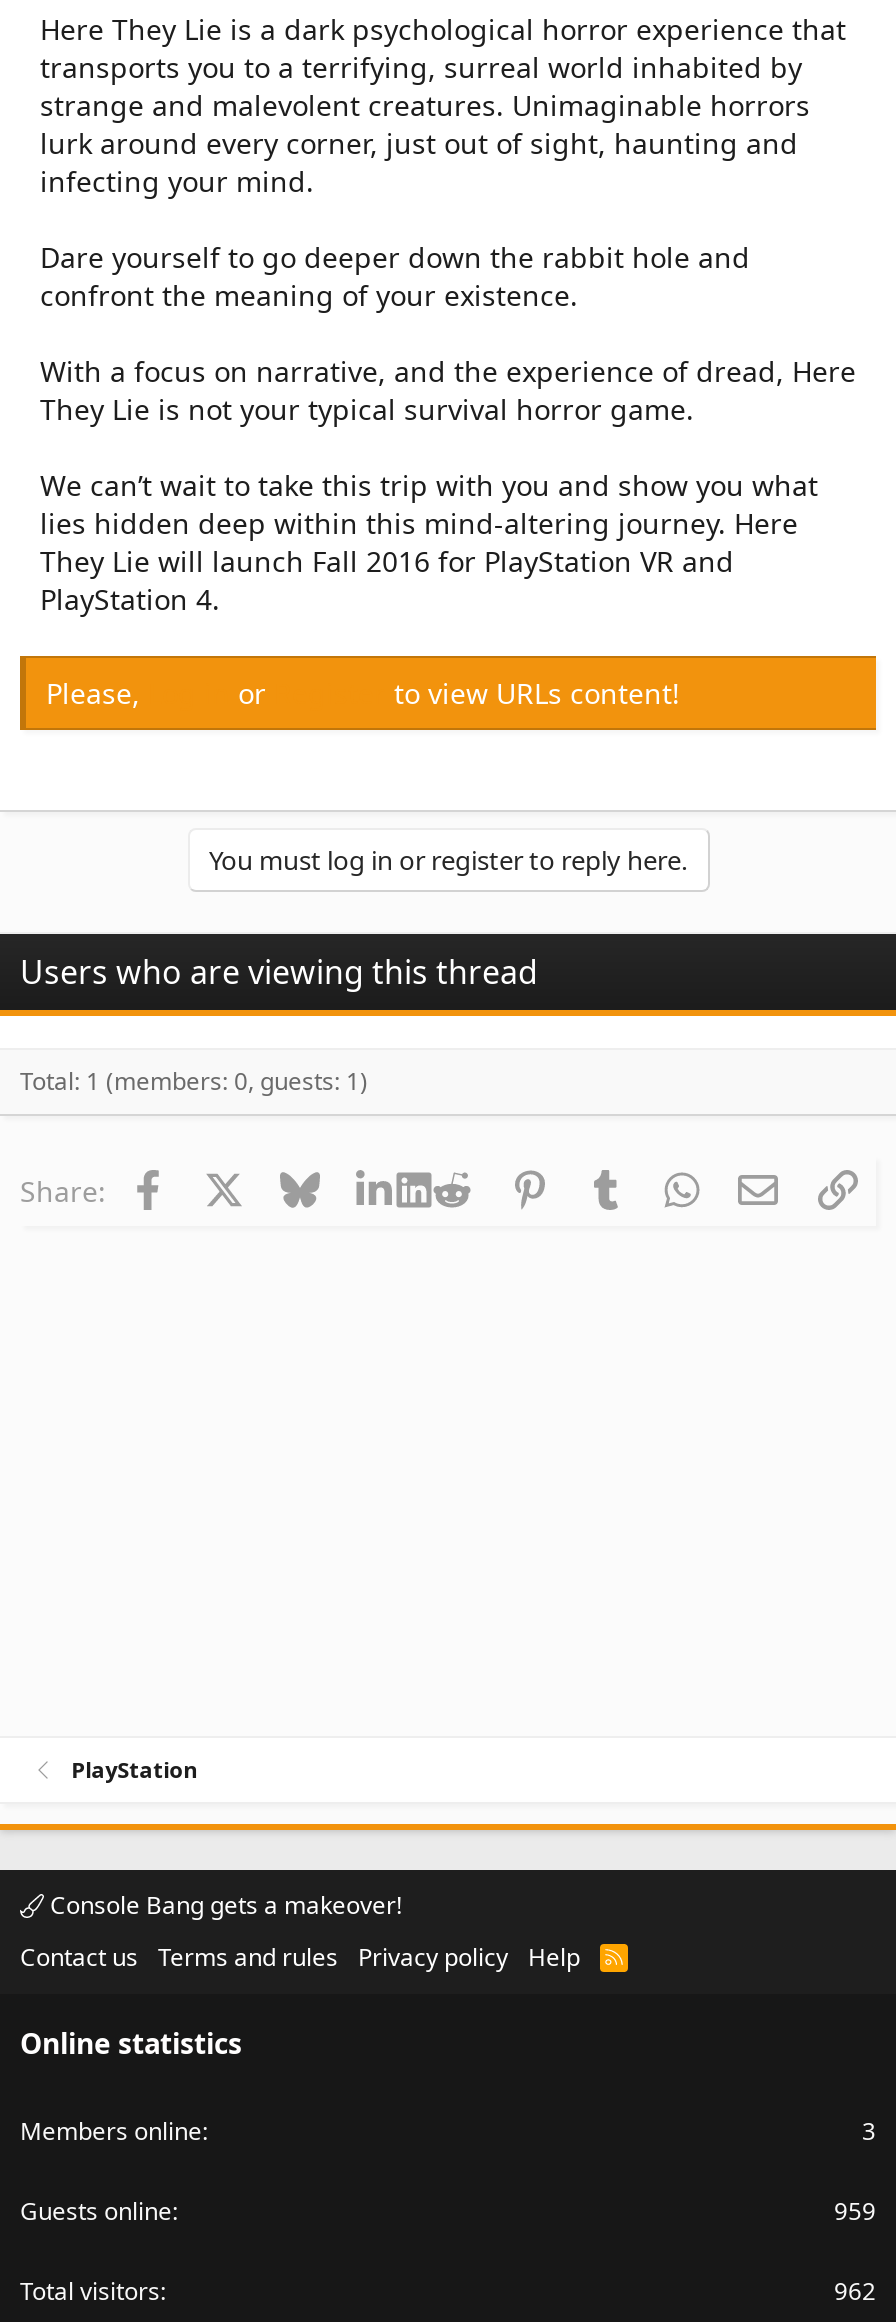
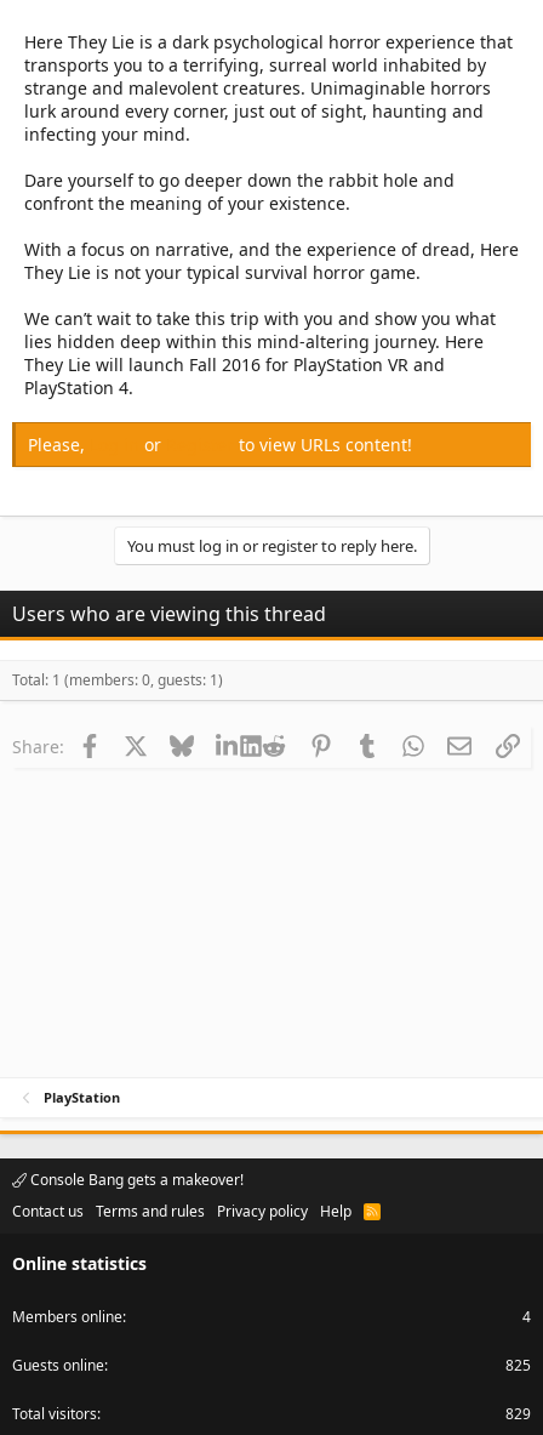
[862,2114,876,2148] 3 -> [522,1307,531,1327] 4
[834,2194,876,2228] 959 -> [505,1355,531,1376] 825
[834,2274,876,2308] 962 -> [505,1404,531,1424] 829

